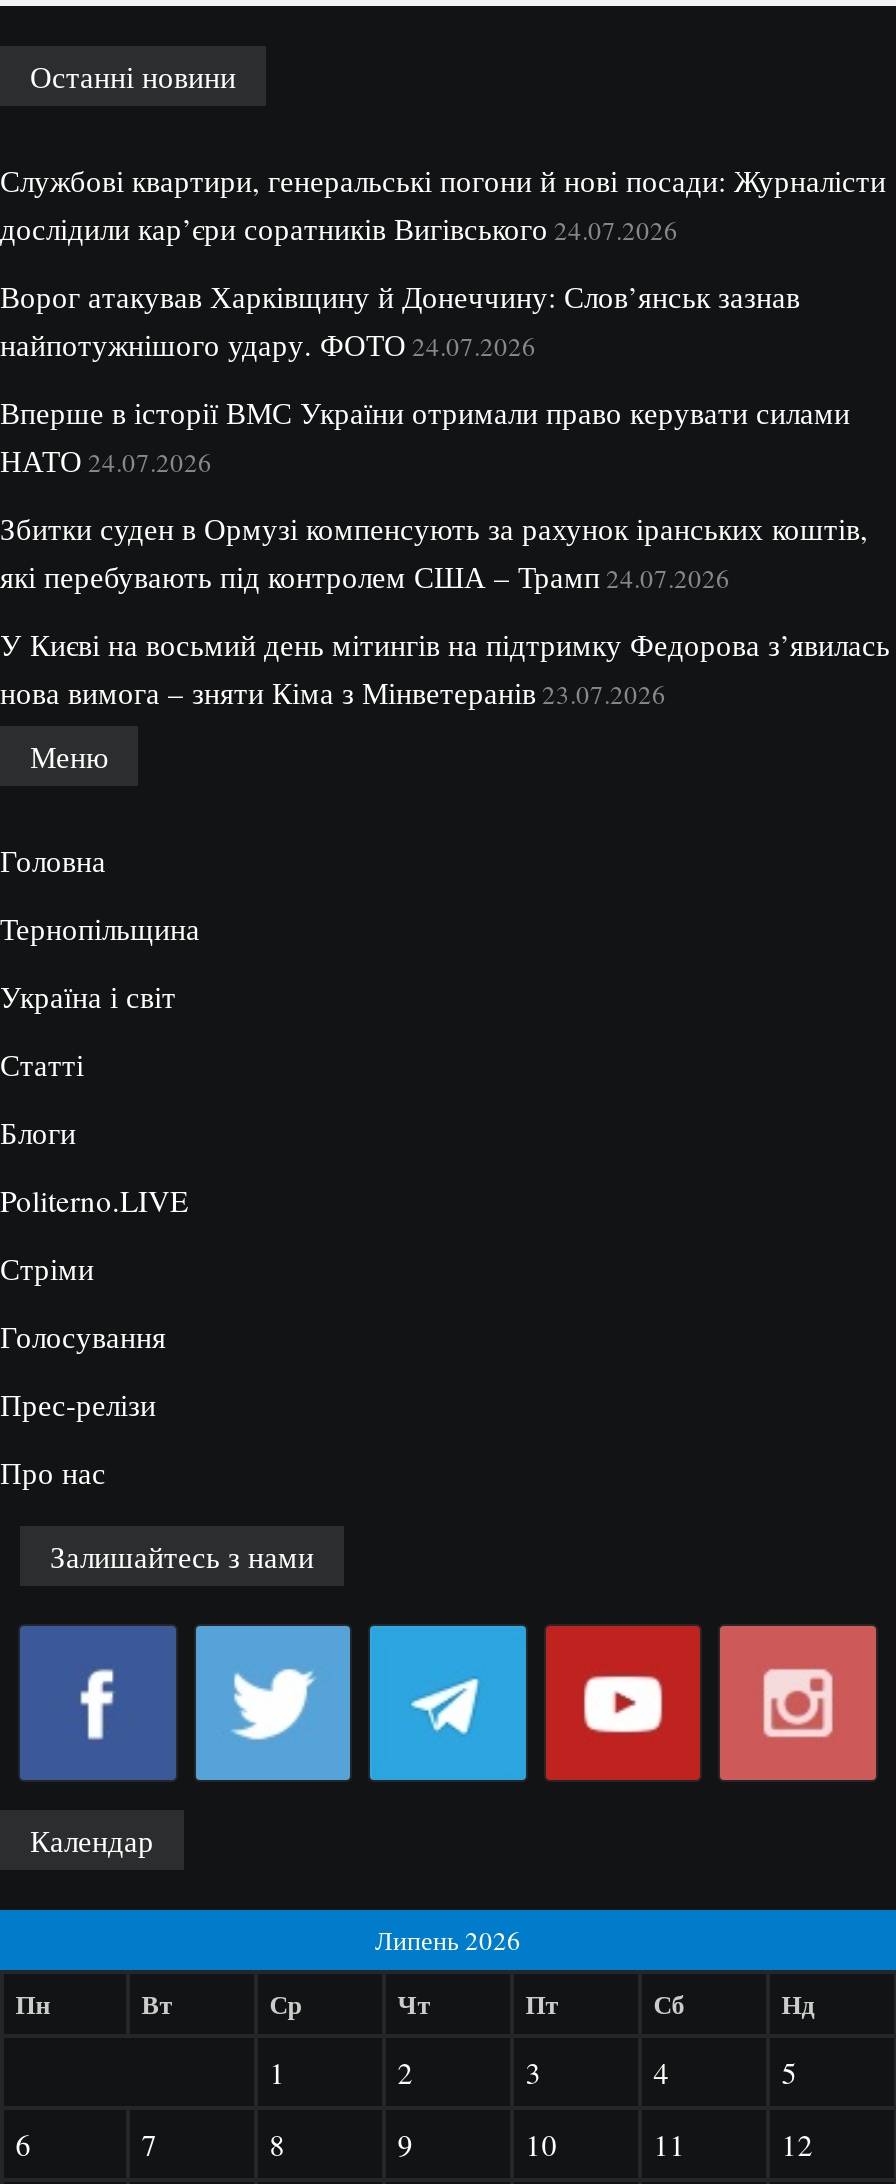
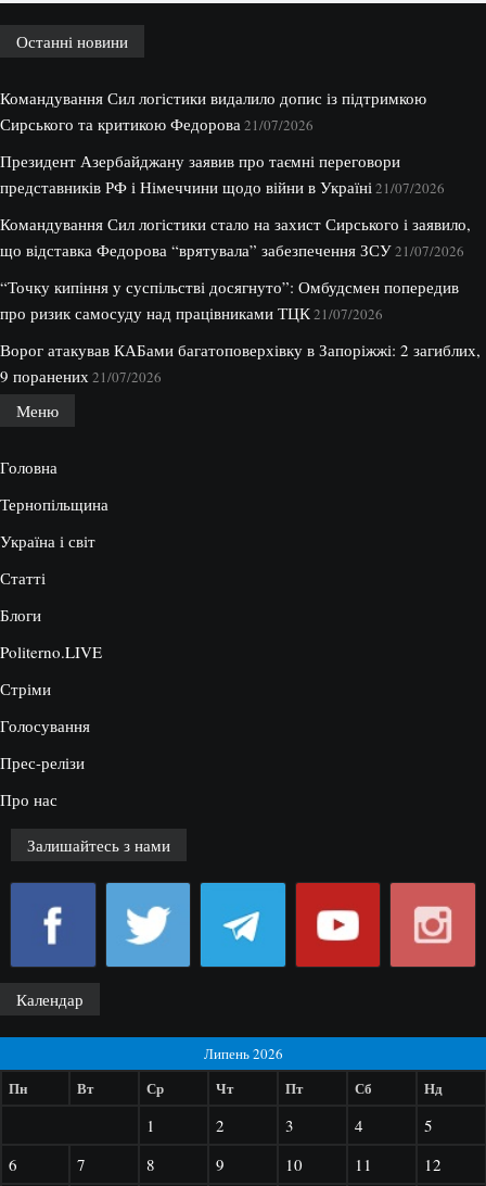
[0,159,886,247] Службові квартири, генеральські погони й нові посади: Журналісти | дослідили кар’єри соратників Вигівського 24.07.2026 -> [0,86,426,134] Командування Сил логістики видалило допис із підтримкою | Сирського та критикою Федорова 21/07/2026
[0,275,800,363] Ворог атакував Харківщину й Донеччину: Слов’янськ зазнав | найпотужнішого удару. ФОТО 24.07.2026 -> [0,149,445,197] Президент Азербайджану заявив про таємні переговори | представників РФ і Німеччини щодо війни в Україні 21/07/2026
[0,391,850,479] Вперше в історії ВМС України отримали право керувати силами | НАТО 24.07.2026 -> [0,212,471,260] Командування Сил логістики стало на захист Сирського і заявило, | що відставка Федорова “врятувала” забезпечення ЗСУ 21/07/2026
[0,507,868,595] Збитки суден в Ормузі компенсують за рахунок іранських коштів, | які перебувають під контролем США – Трамп 24.07.2026 -> [0,275,459,323] “Точку кипіння у суспільстві досягнуто”: Омбудсмен попередив | про ризик самосуду над працівниками ТЦК 21/07/2026
[0,623,890,711] У Києві на восьмий день мітингів на підтримку Федорова з’явилась | нова вимога – зняти Кіма з Мінветеранів 23.07.2026 -> [0,338,481,386] Ворог атакував КАБами багатоповерхівку в Запоріжжі: 2 загиблих, | 9 поранених 21/07/2026

